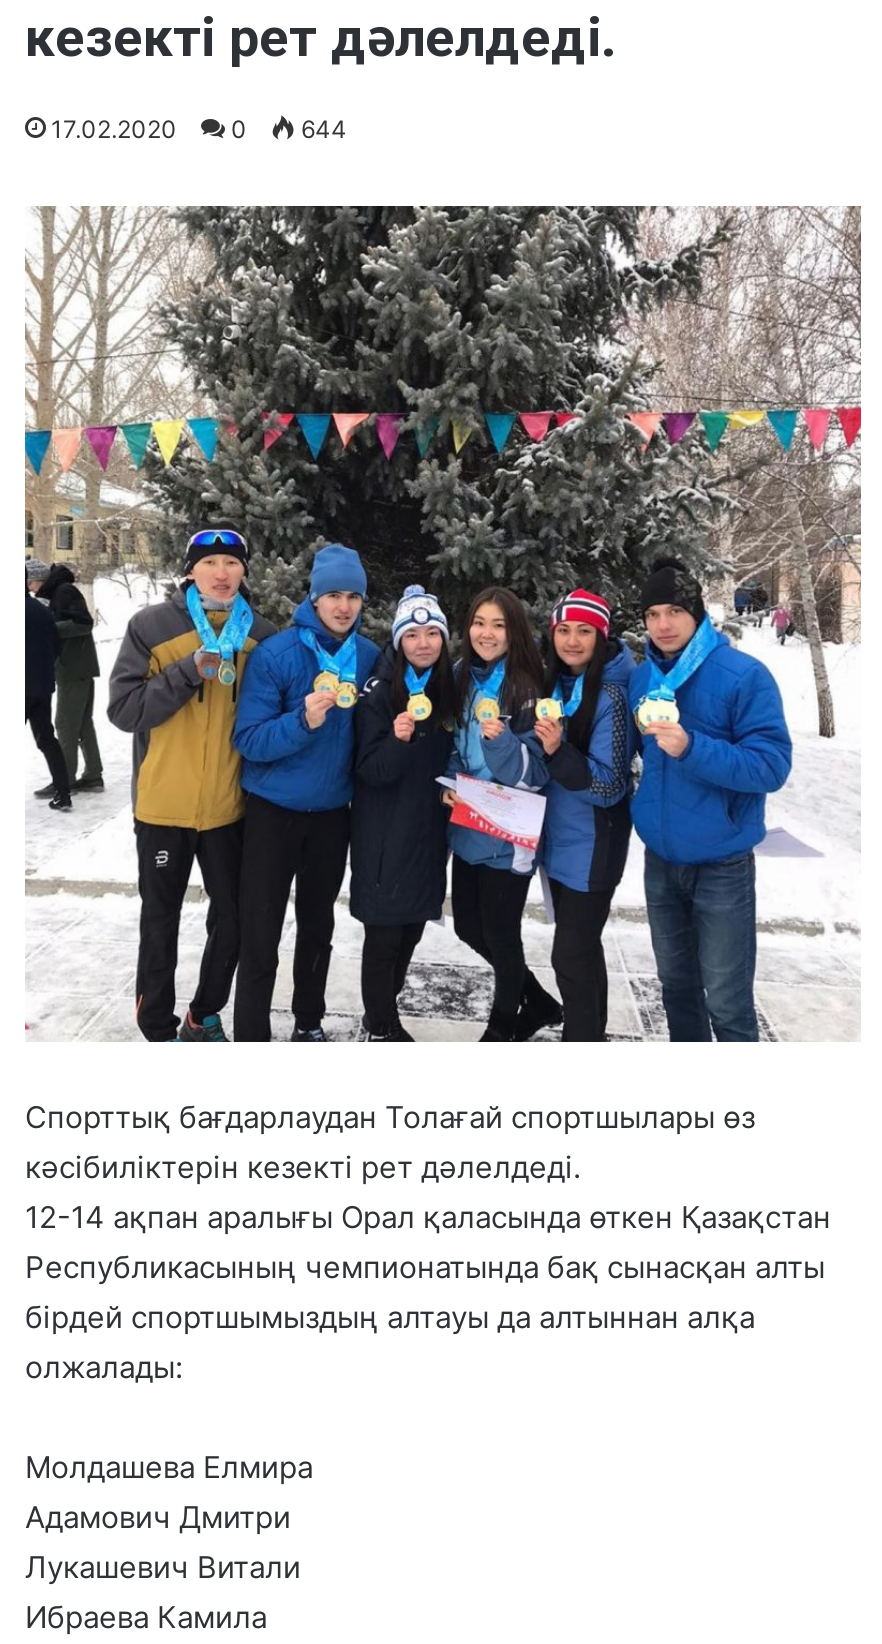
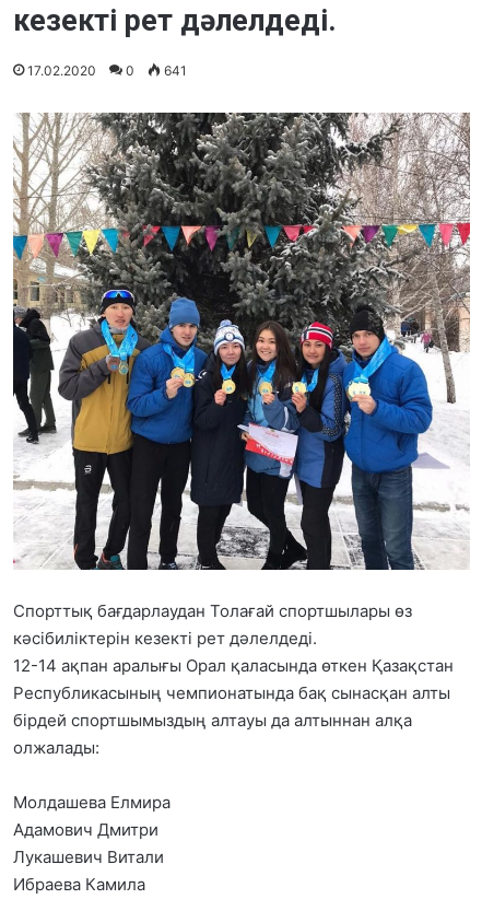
[51,114,347,144] 17.02.2020 0 644 -> [27,62,187,79] 17.02.2020 0 641

